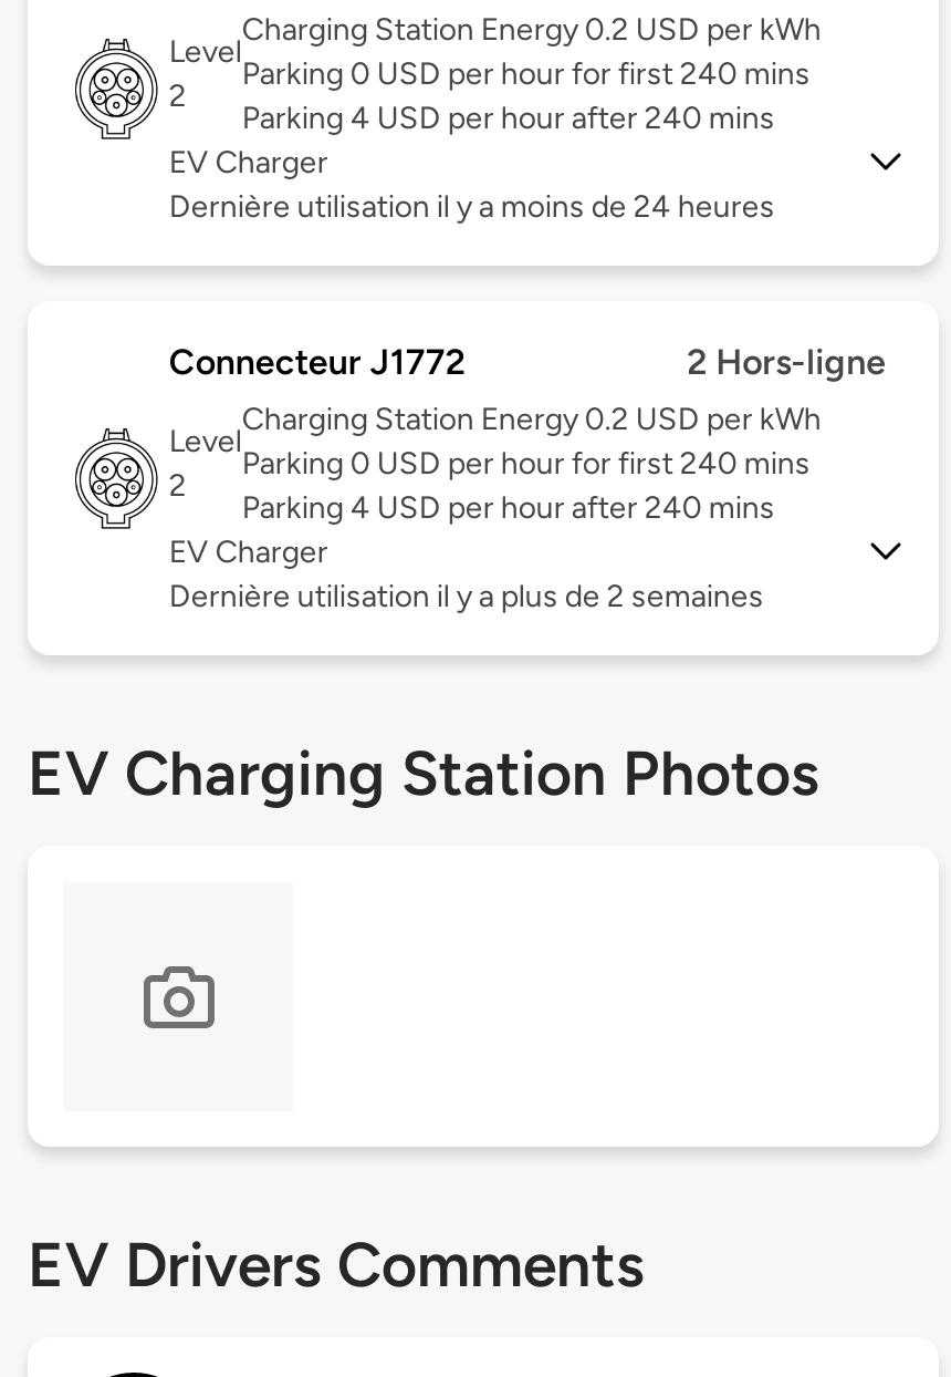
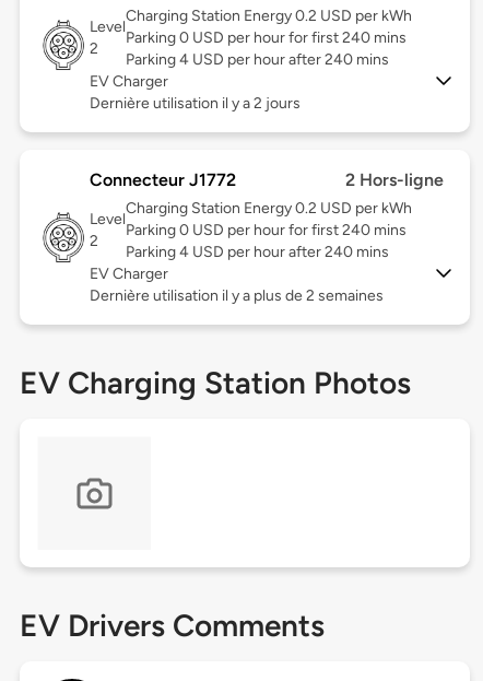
[169,189,775,226] Dernière utilisation il y a moins de 24 heures -> [89,94,300,113] Dernière utilisation il y a 2 jours

